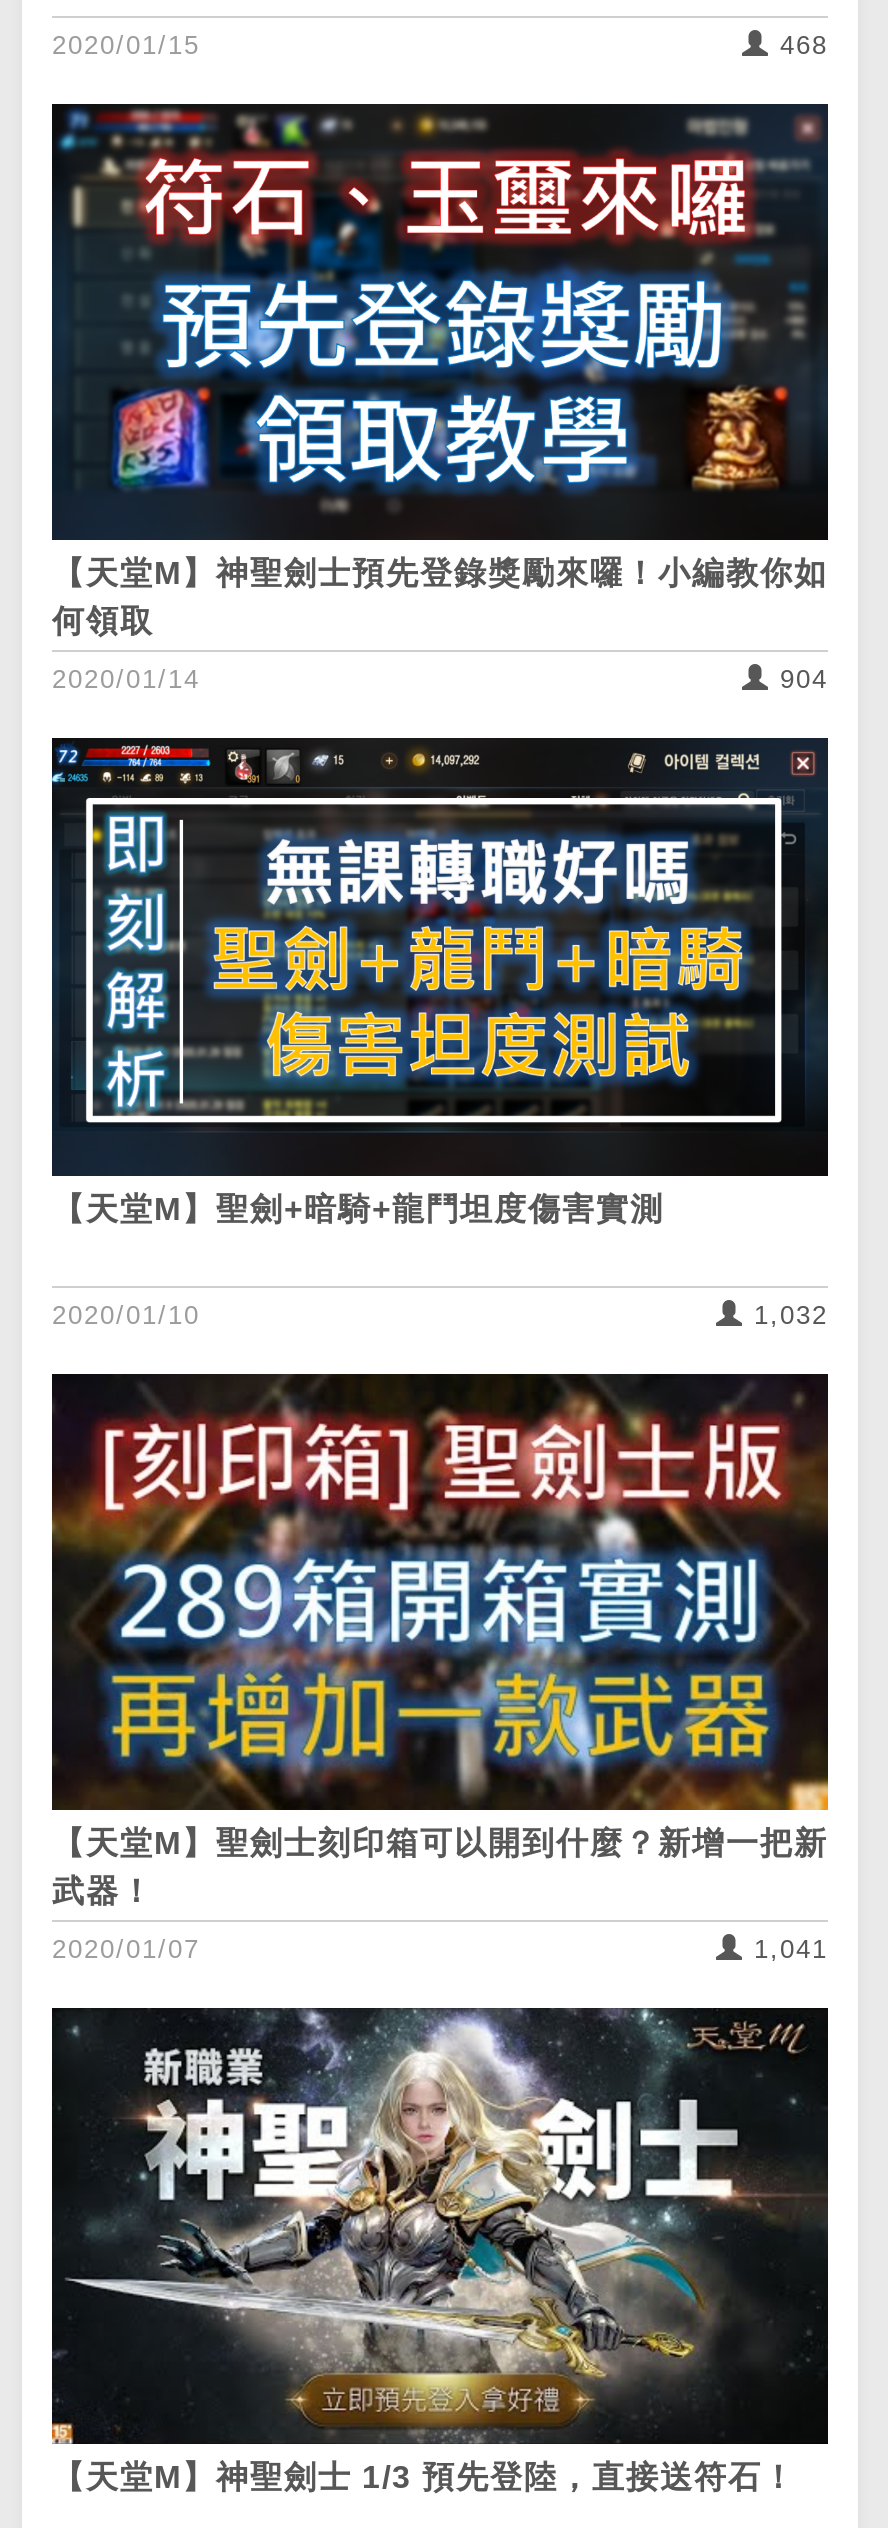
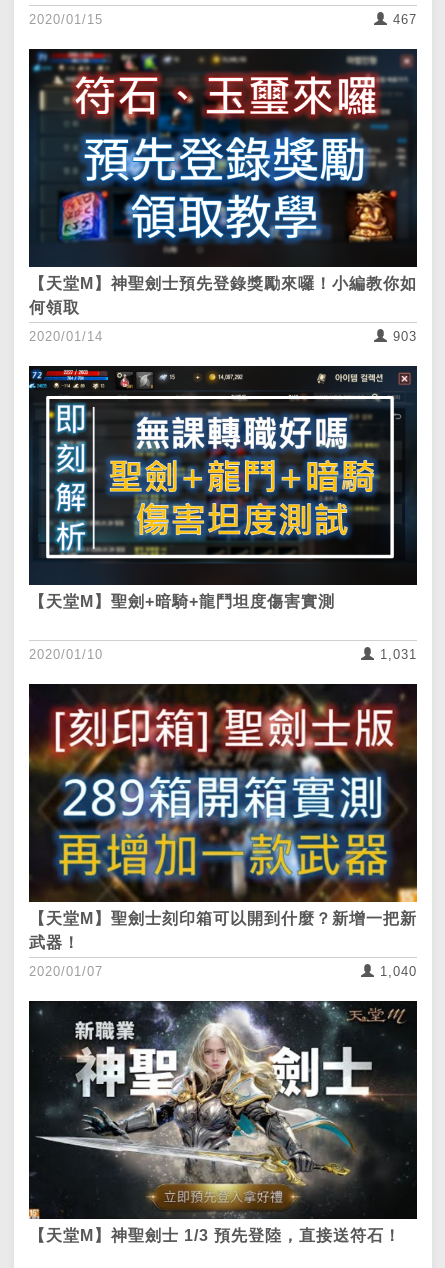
[770,30,828,60] 468 -> [388,12,417,27] 467
[770,665,828,695] 904 -> [388,329,417,344] 903
[744,1300,828,1330] 1,032 -> [375,647,417,662] 1,031
[744,1934,828,1964] 1,041 -> [375,964,417,979] 1,040

